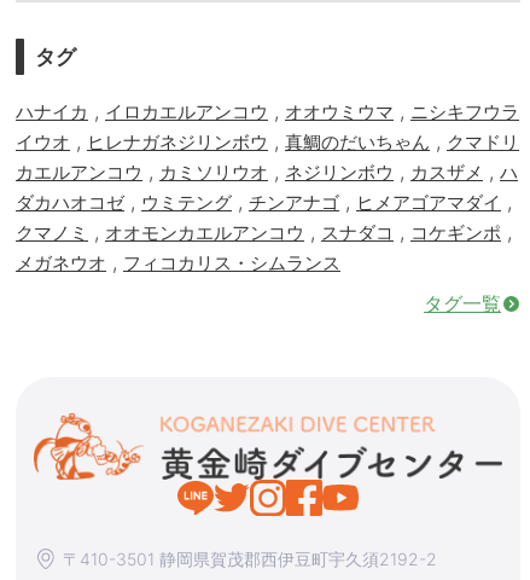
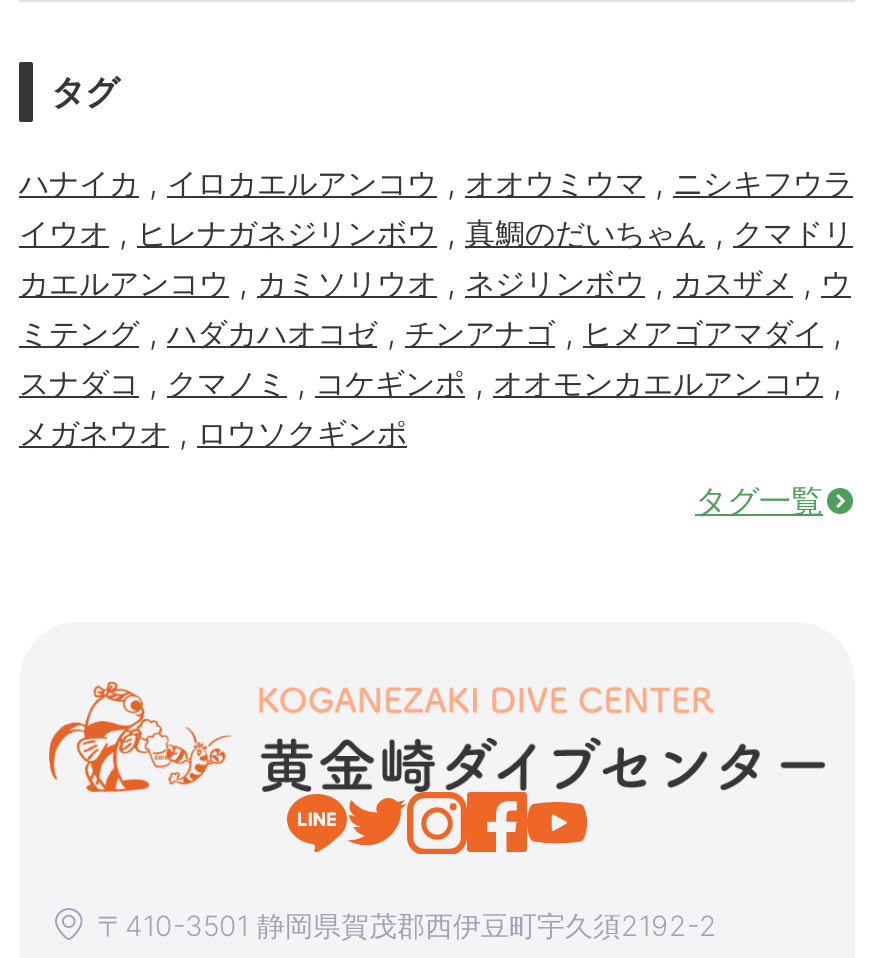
[16,159,518,274] カエルアンコウ,カミソリウオ,ネジリンボウ,カスザメ,ハ | ダカハオコゼ,ウミテング,チンアナゴ,ヒメアゴアマダイ, | クマノミ,オオモンカエルアンコウ,スナダコ,コケギンポ, | メガネウオ,フィコカリス・シムランス -> [19,262,851,452] カエルアンコウ,カミソリウオ,ネジリンボウ,カスザメ,ウ | ミテング,ハダカハオコゼ,チンアナゴ,ヒメアゴアマダイ, | スナダコ,クマノミ,コケギンポ,オオモンカエルアンコウ, | メガネウオ,ロウソクギンポ

